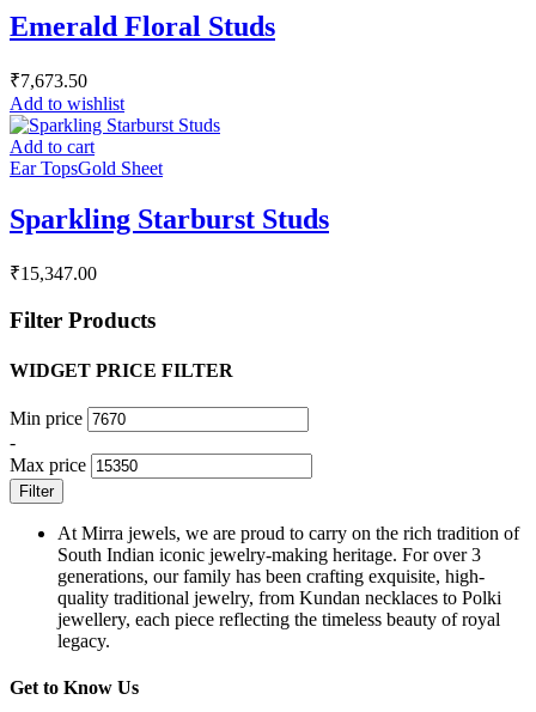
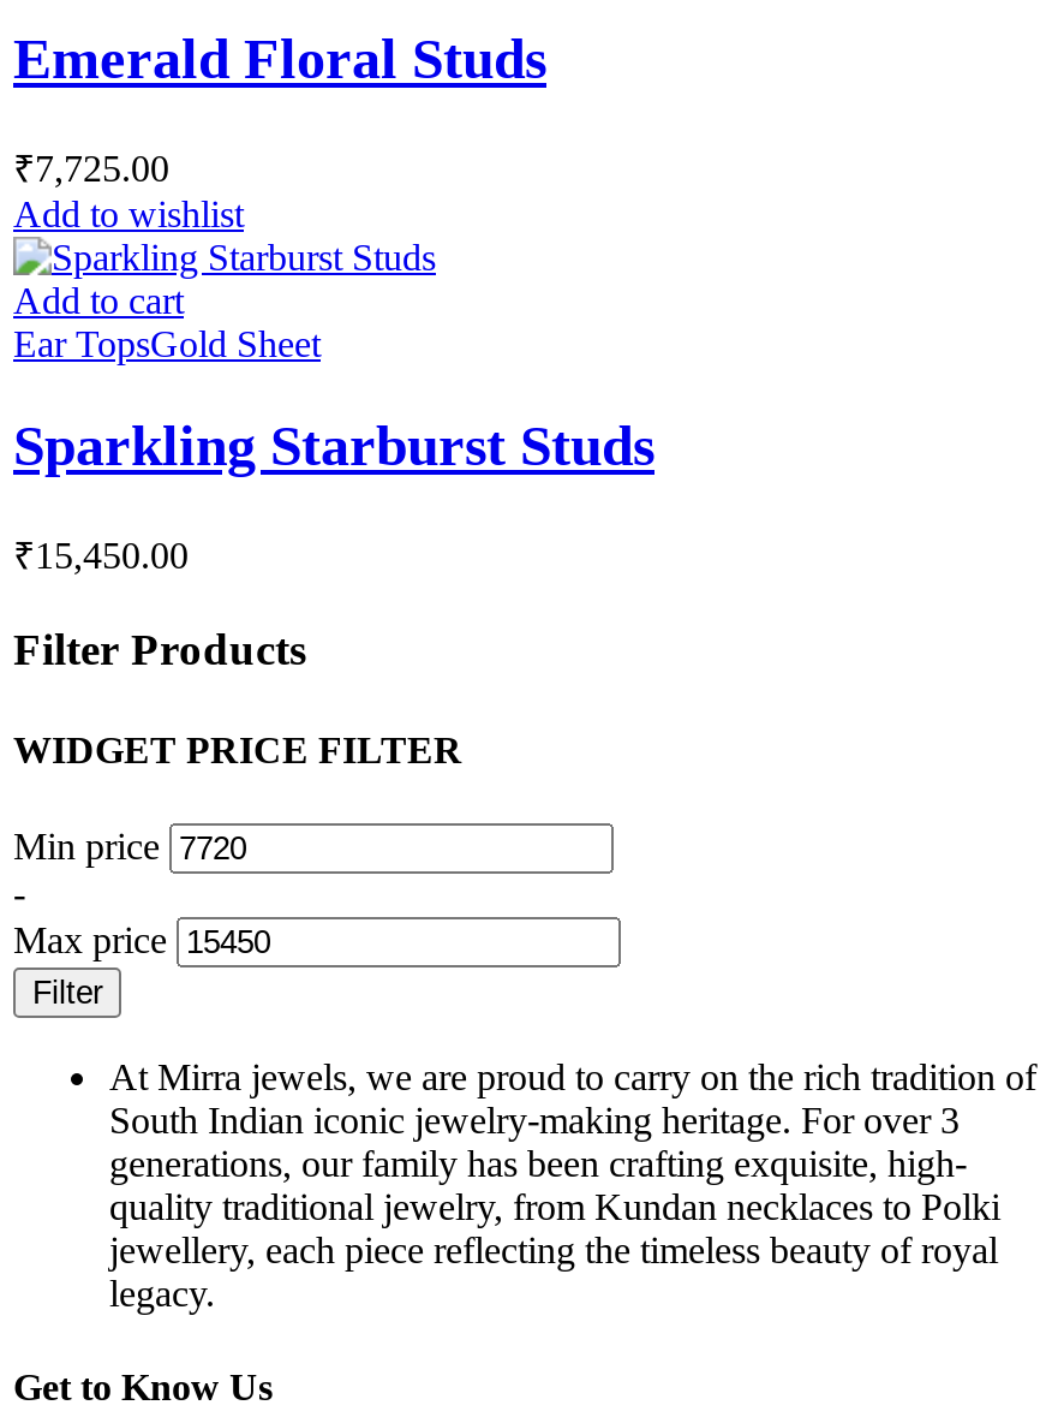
[10,70,87,91] ₹7,673.50 -> [13,147,169,188] ₹7,725.00
[10,263,97,283] ₹15,347.00 -> [13,534,189,575] ₹15,450.00

